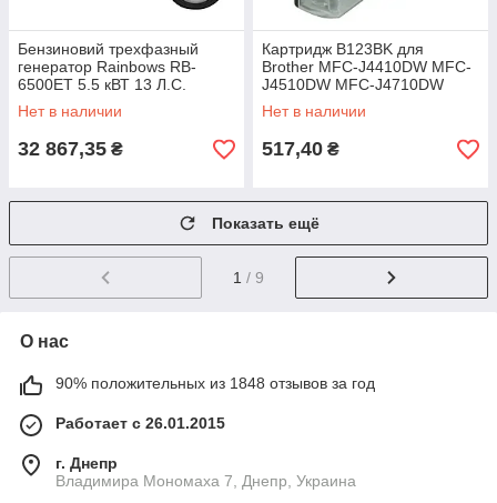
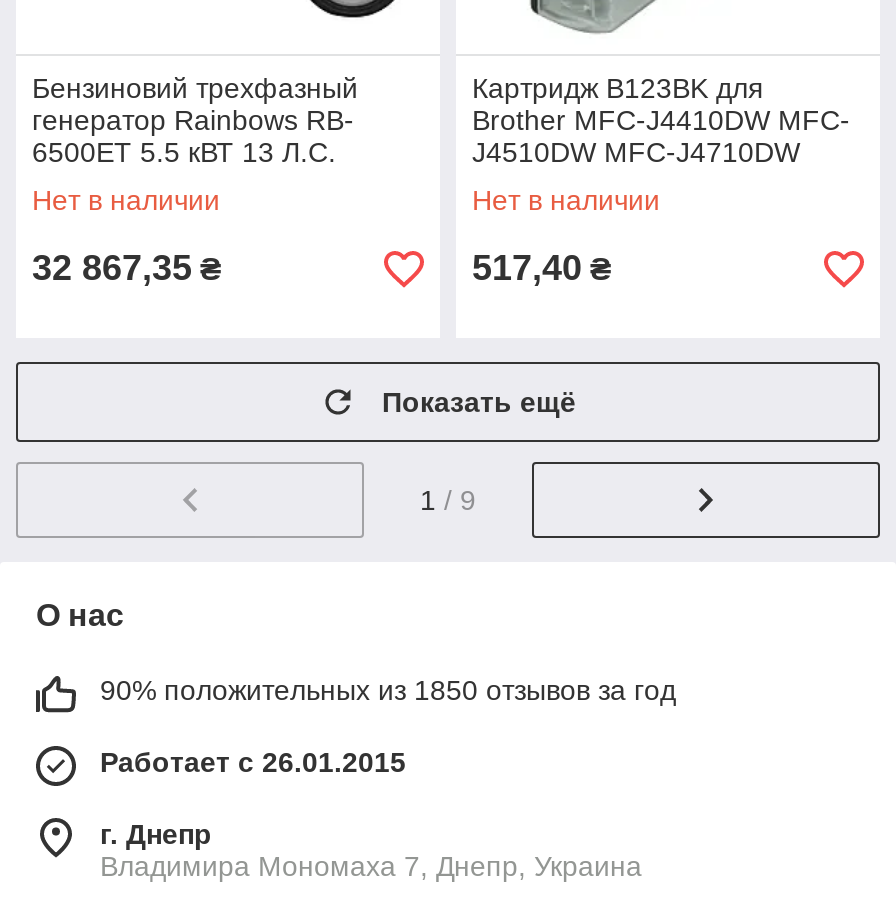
[55,374,375,392] 90% положительных из 1848 отзывов за год -> [100,674,676,706] 90% положительных из 1850 отзывов за год

